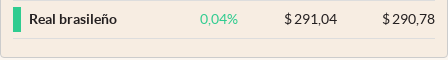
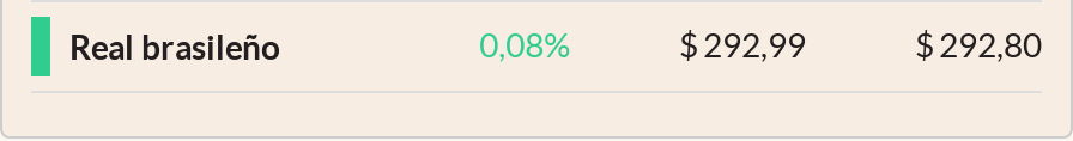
[200,11,238,27] 0,04% -> [479,26,570,64] 0,08%
[283,11,336,27] $ 291,04 -> [679,26,806,64] $ 292,99
[382,11,435,27] $ 290,78 -> [915,26,1042,64] $ 292,80

